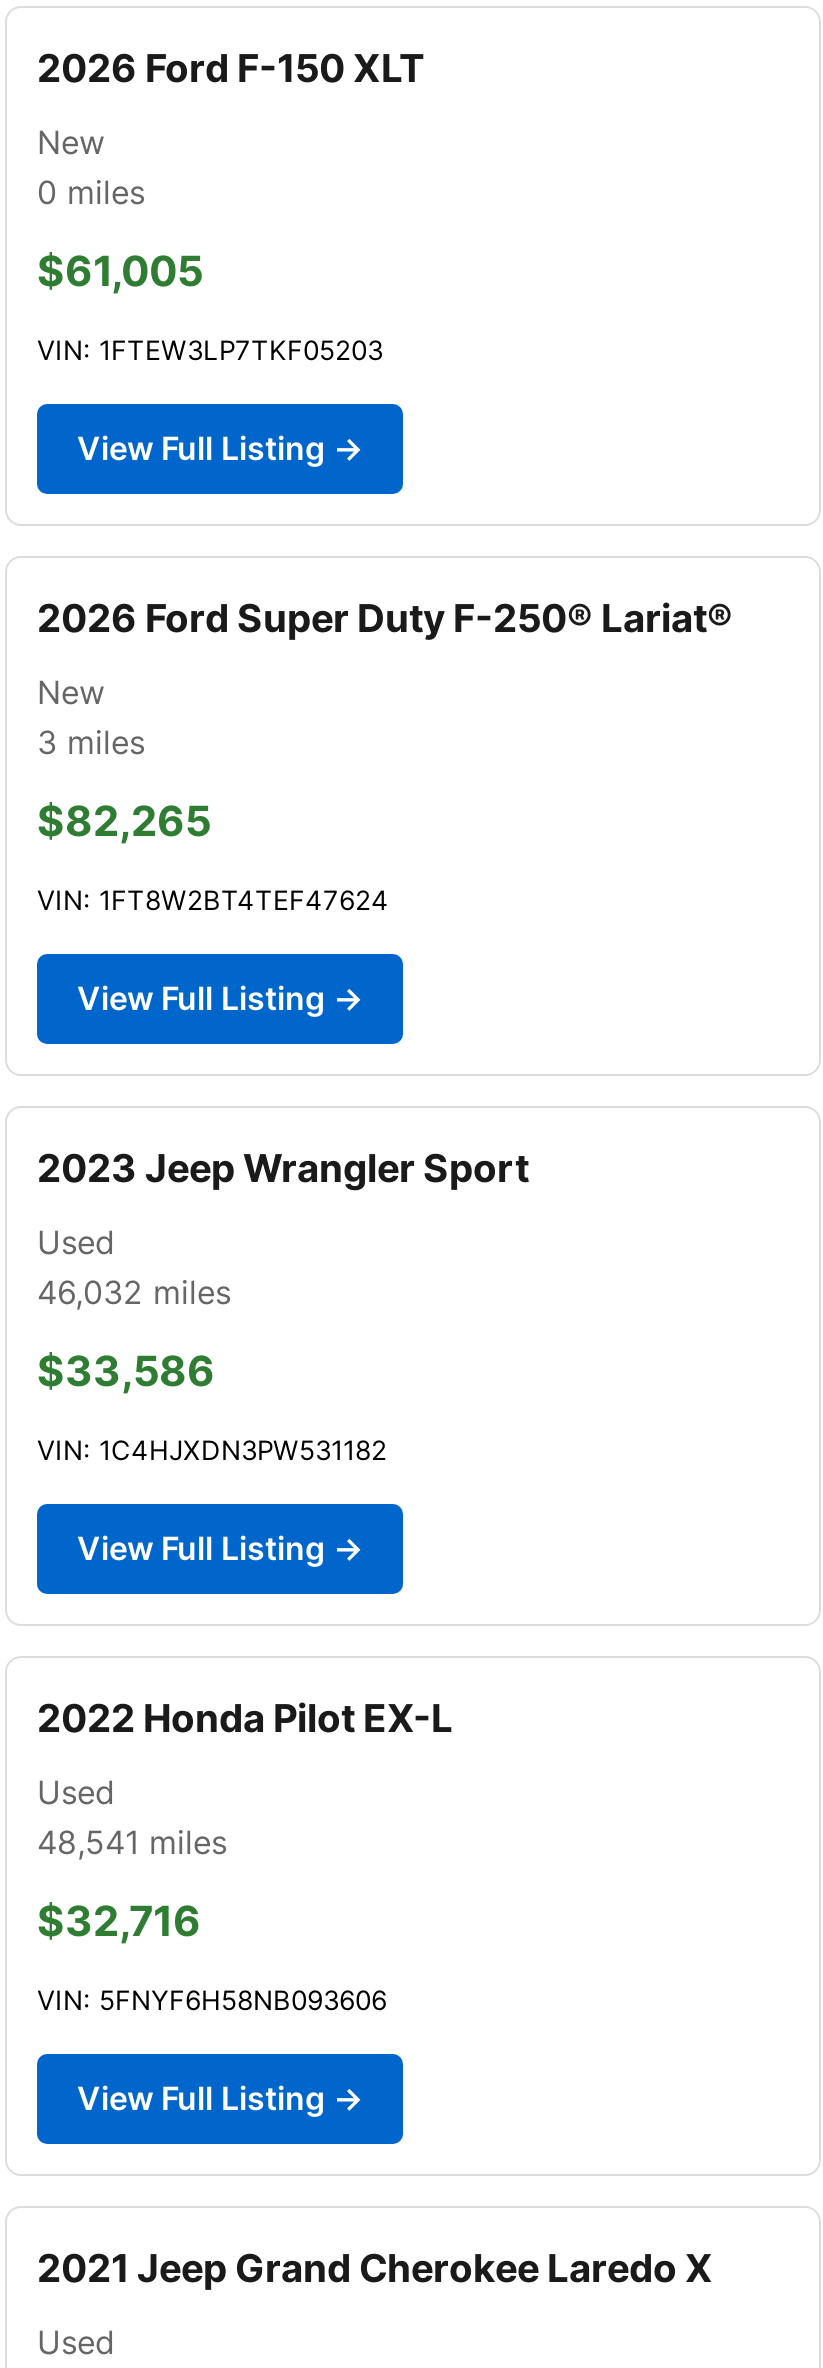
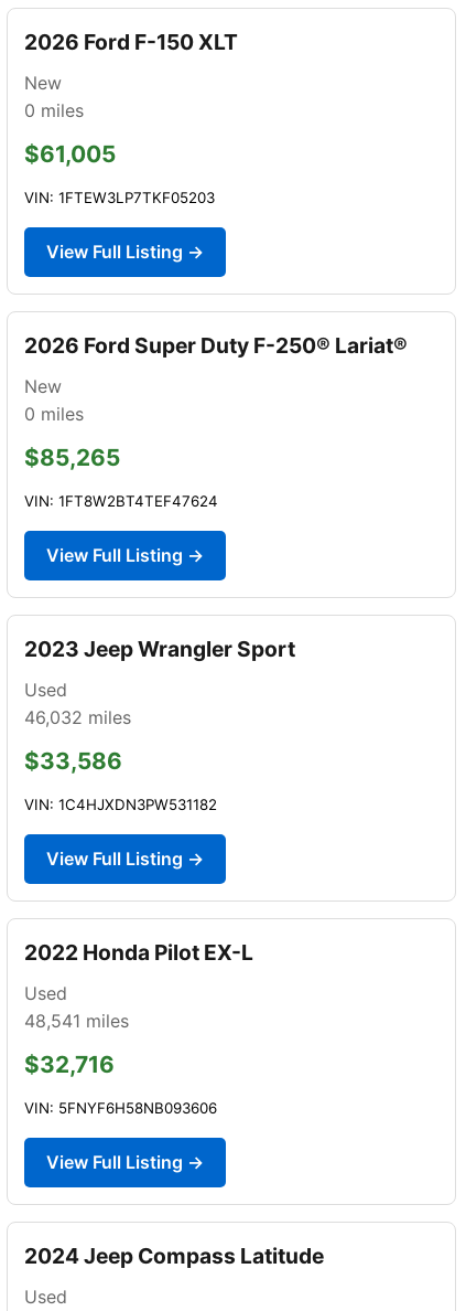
[37,722,145,762] 3 miles -> [24,403,84,425] 0 miles
[37,796,211,846] $82,265 -> [24,444,120,471] $85,265
[37,2244,713,2292] 2021 Jeep Grand Cherokee Laredo X -> [24,1242,324,1269] 2024 Jeep Compass Latitude

